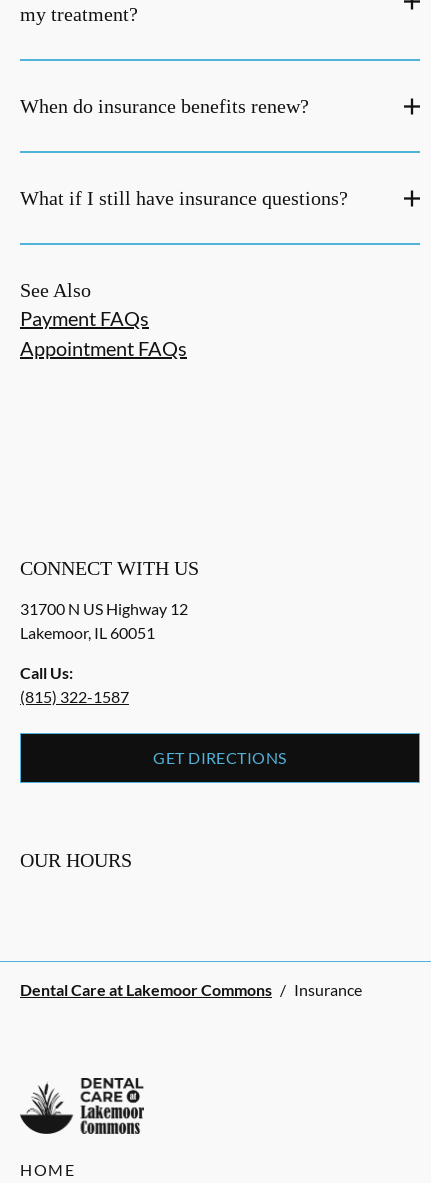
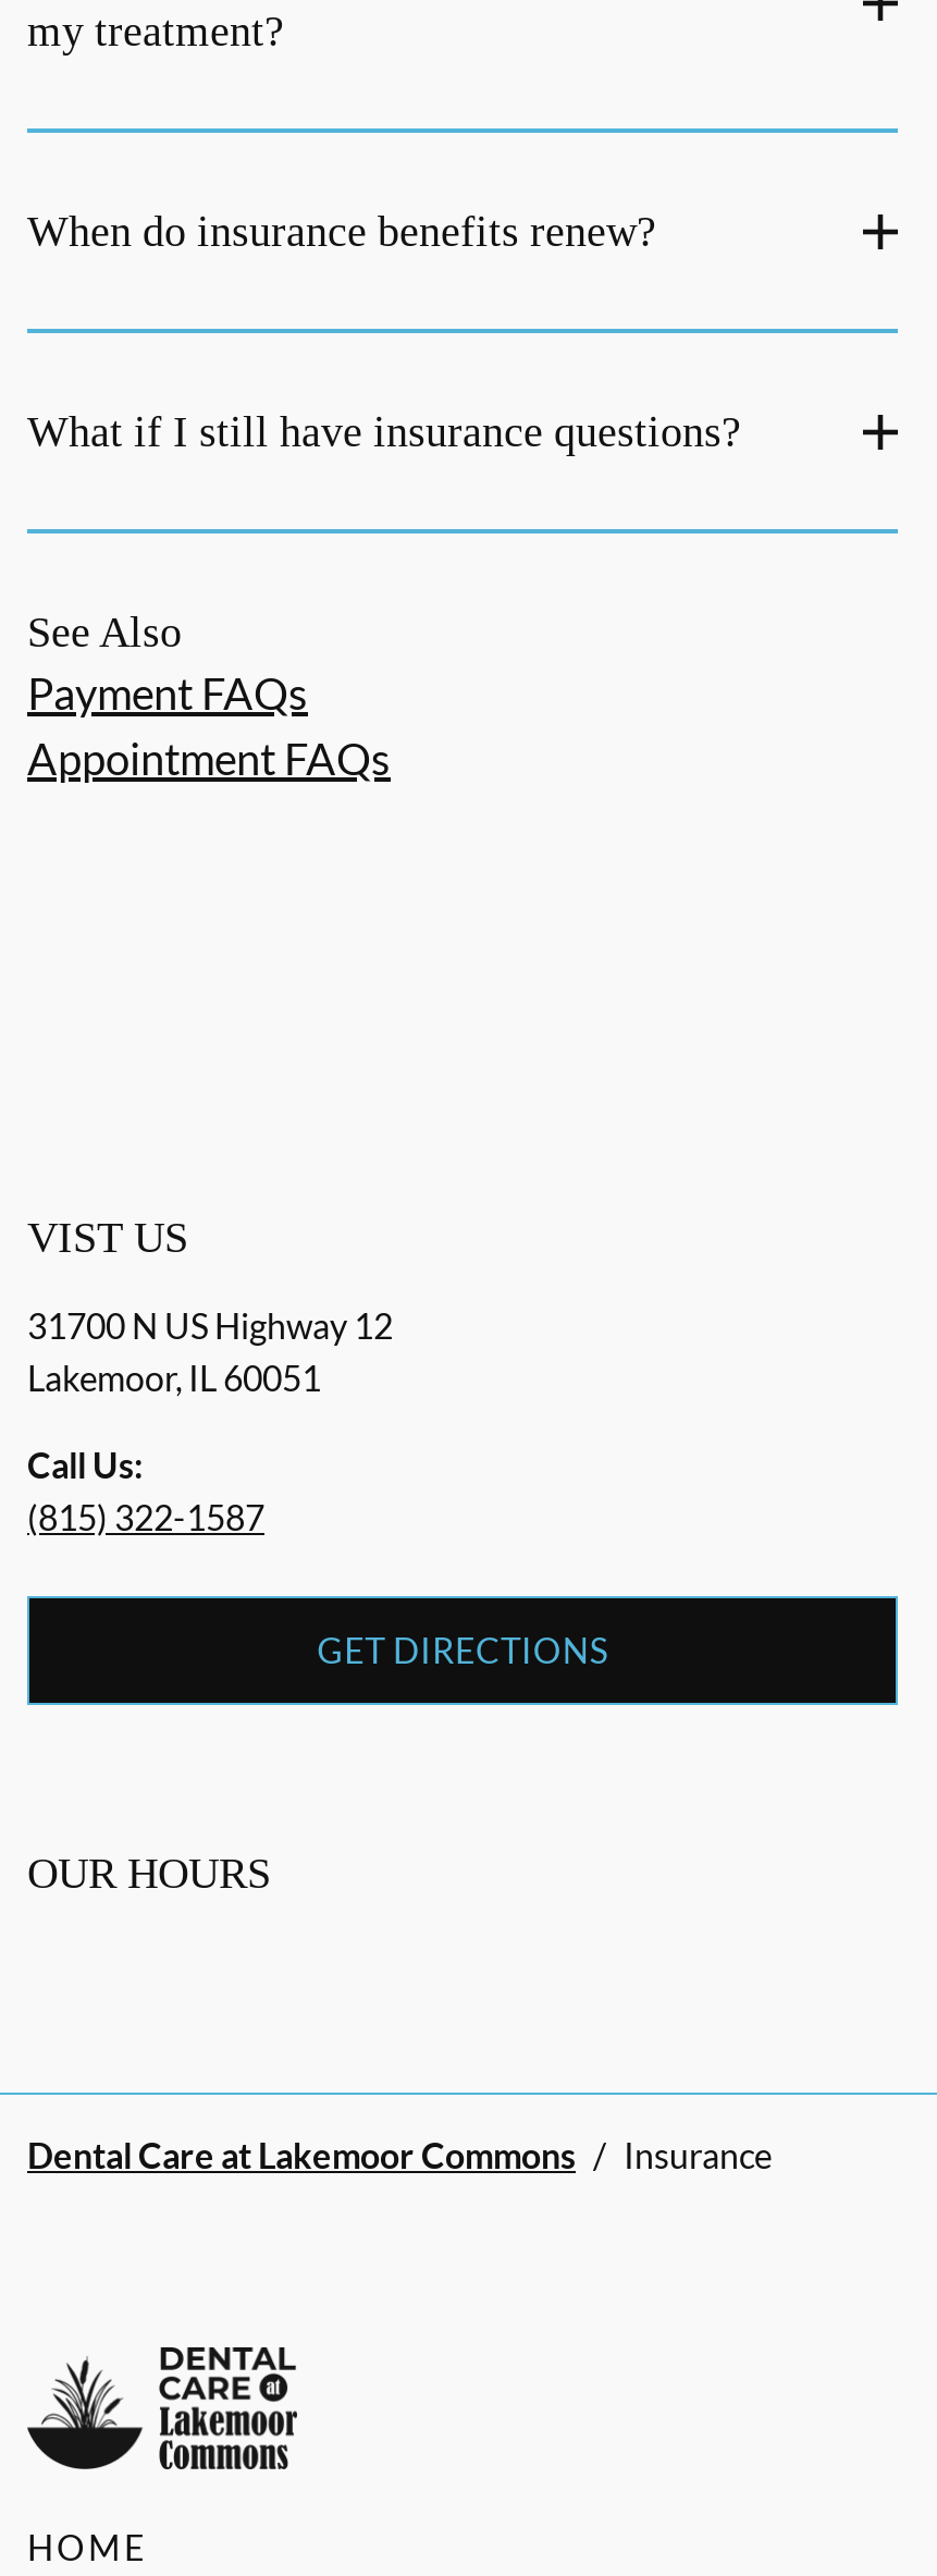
[20,557,199,579] CONNECT WITH US -> [27,1213,188,1261] VIST US

